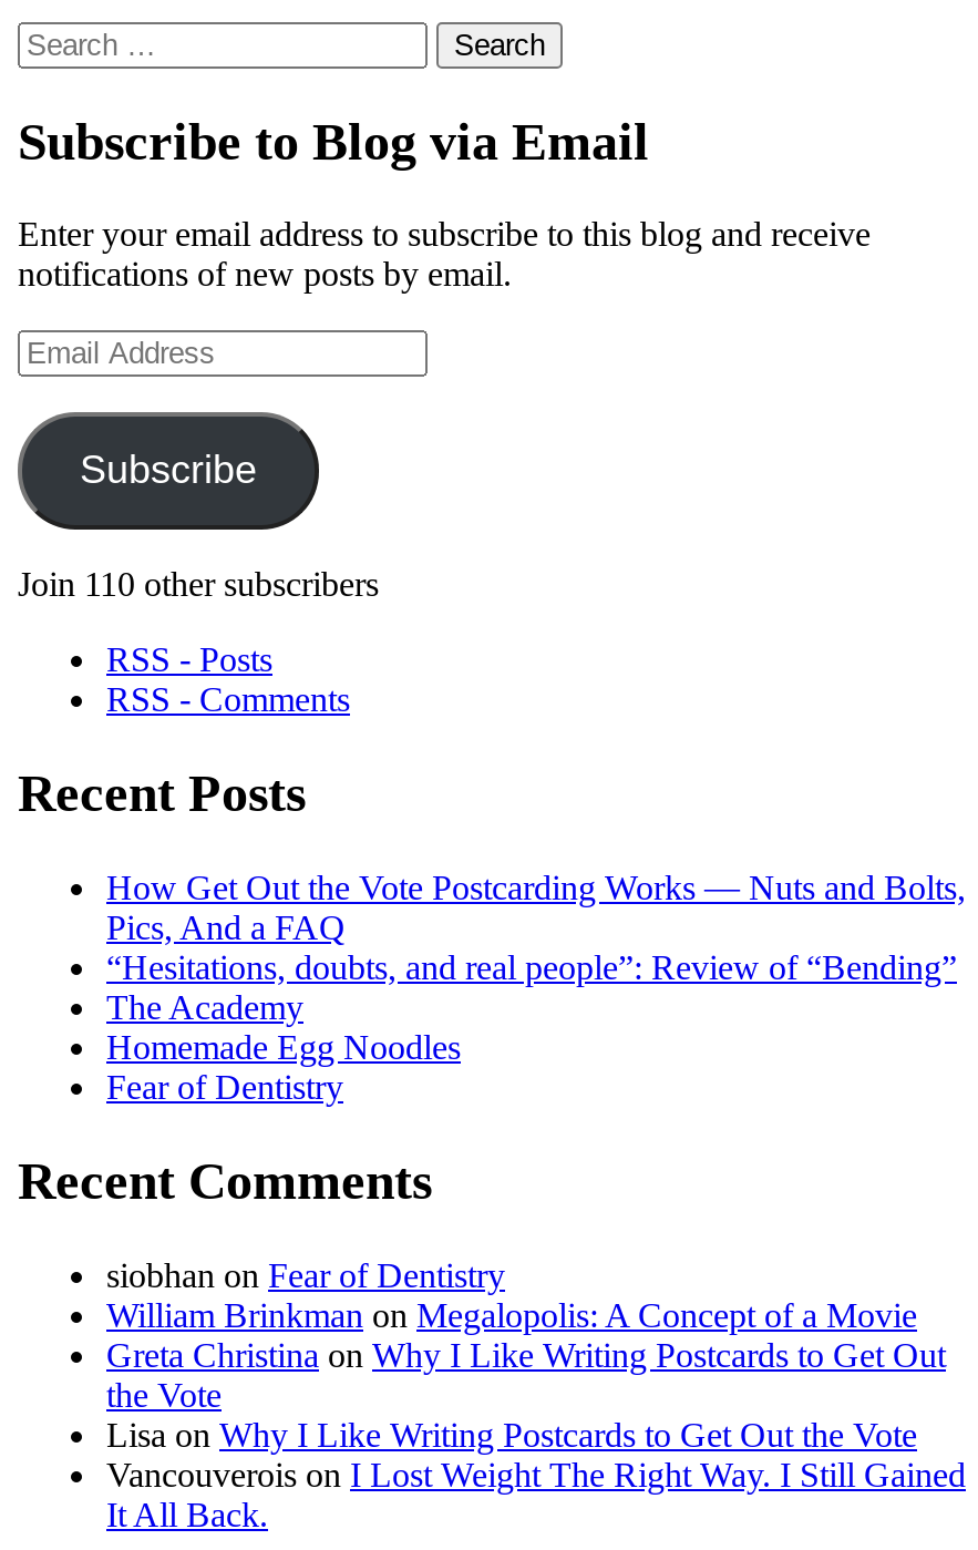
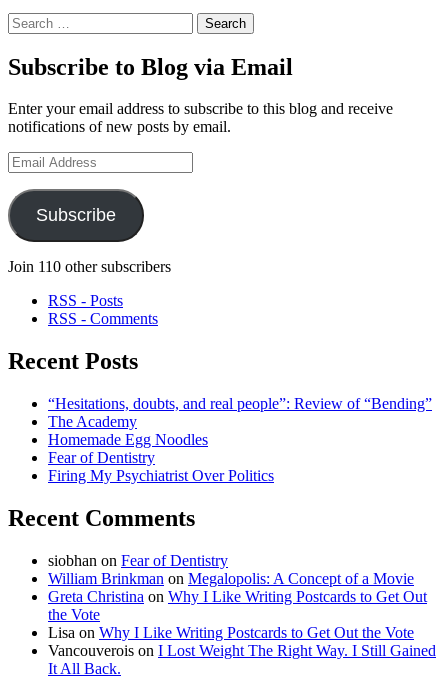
[106,869,966,947] How Get Out the Vote Postcarding Works — Nuts and Bolts, | Pics, And a FAQ -> none
moved [106,949,957,1106] -> [48,395,432,466]: “Hesitations, doubts, and real people”: Review of “Bending” | The Academy | Homemade Egg Noodles | Fear of Dentistry
none -> [48,467,274,484] Firing My Psychiatrist Over Politics

